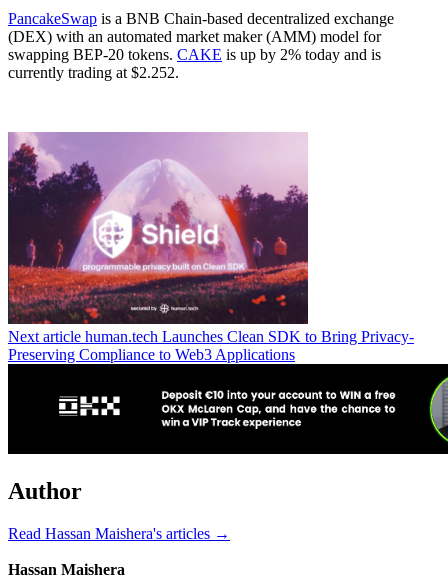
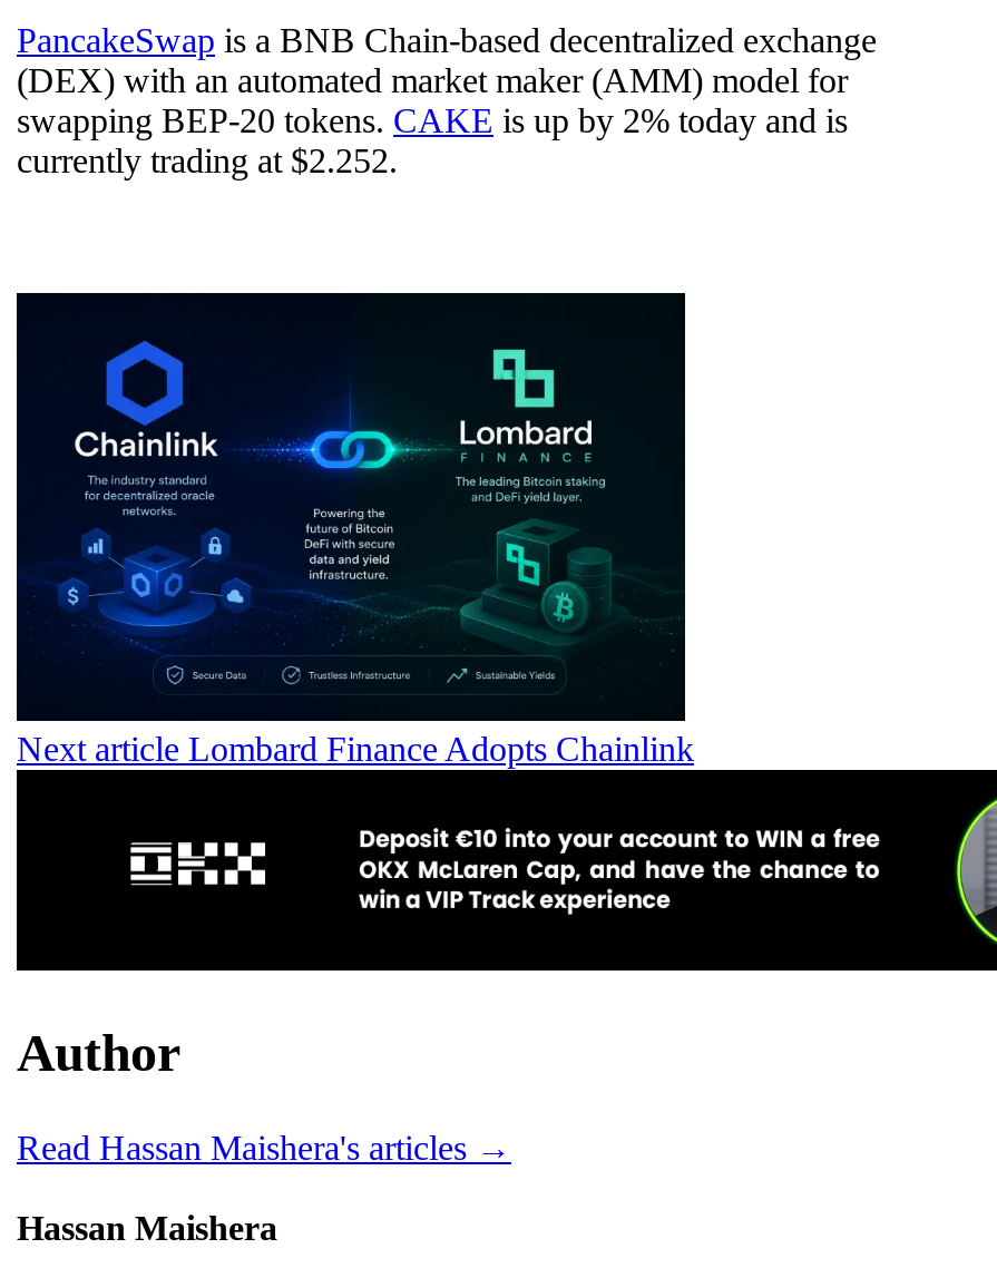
[7,132,414,363] [image] | Next article human.tech Launches Clean SDK to Bring Privacy- | Preserving Compliance to Web3 Applications -> [17,291,694,767] [image] | Next article Lombard Finance Adopts Chainlink

